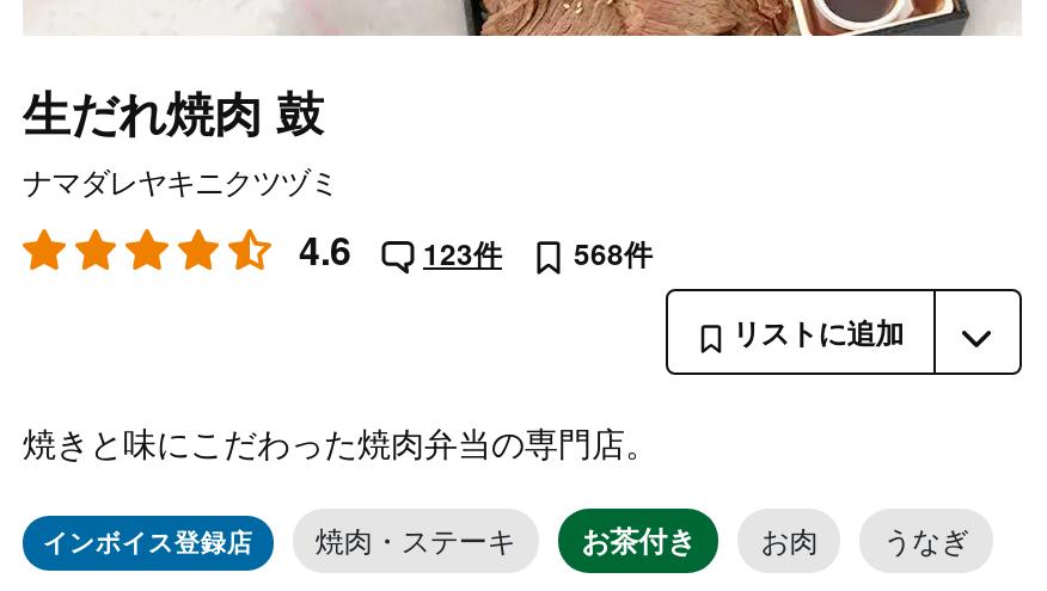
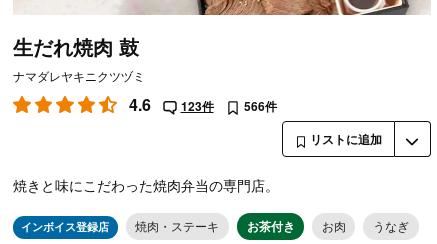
[299,223,653,278] 4.6 123件 568件 -> [128,93,276,116] 4.6 123件 566件

